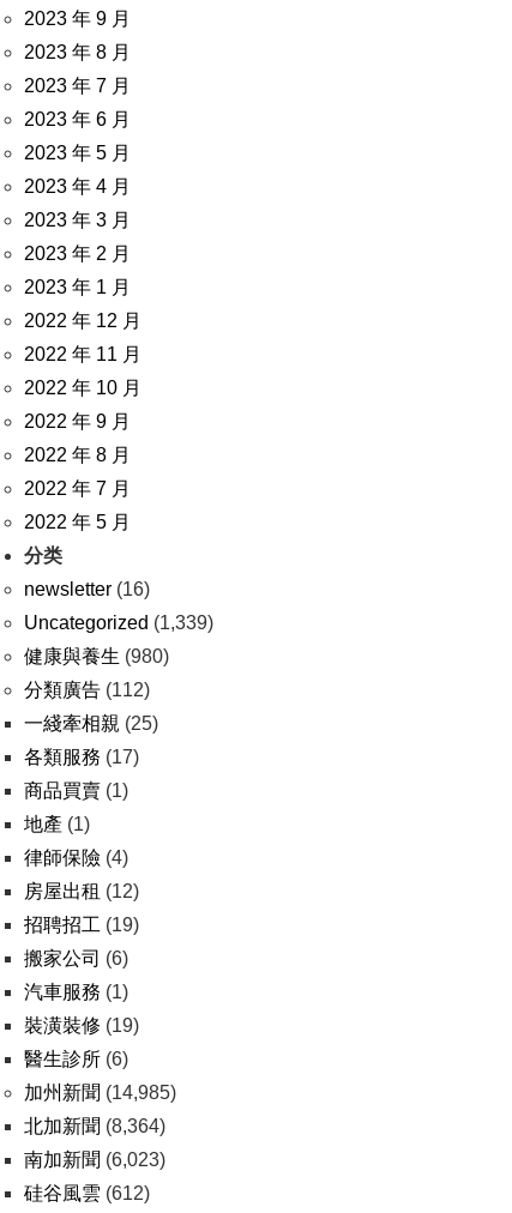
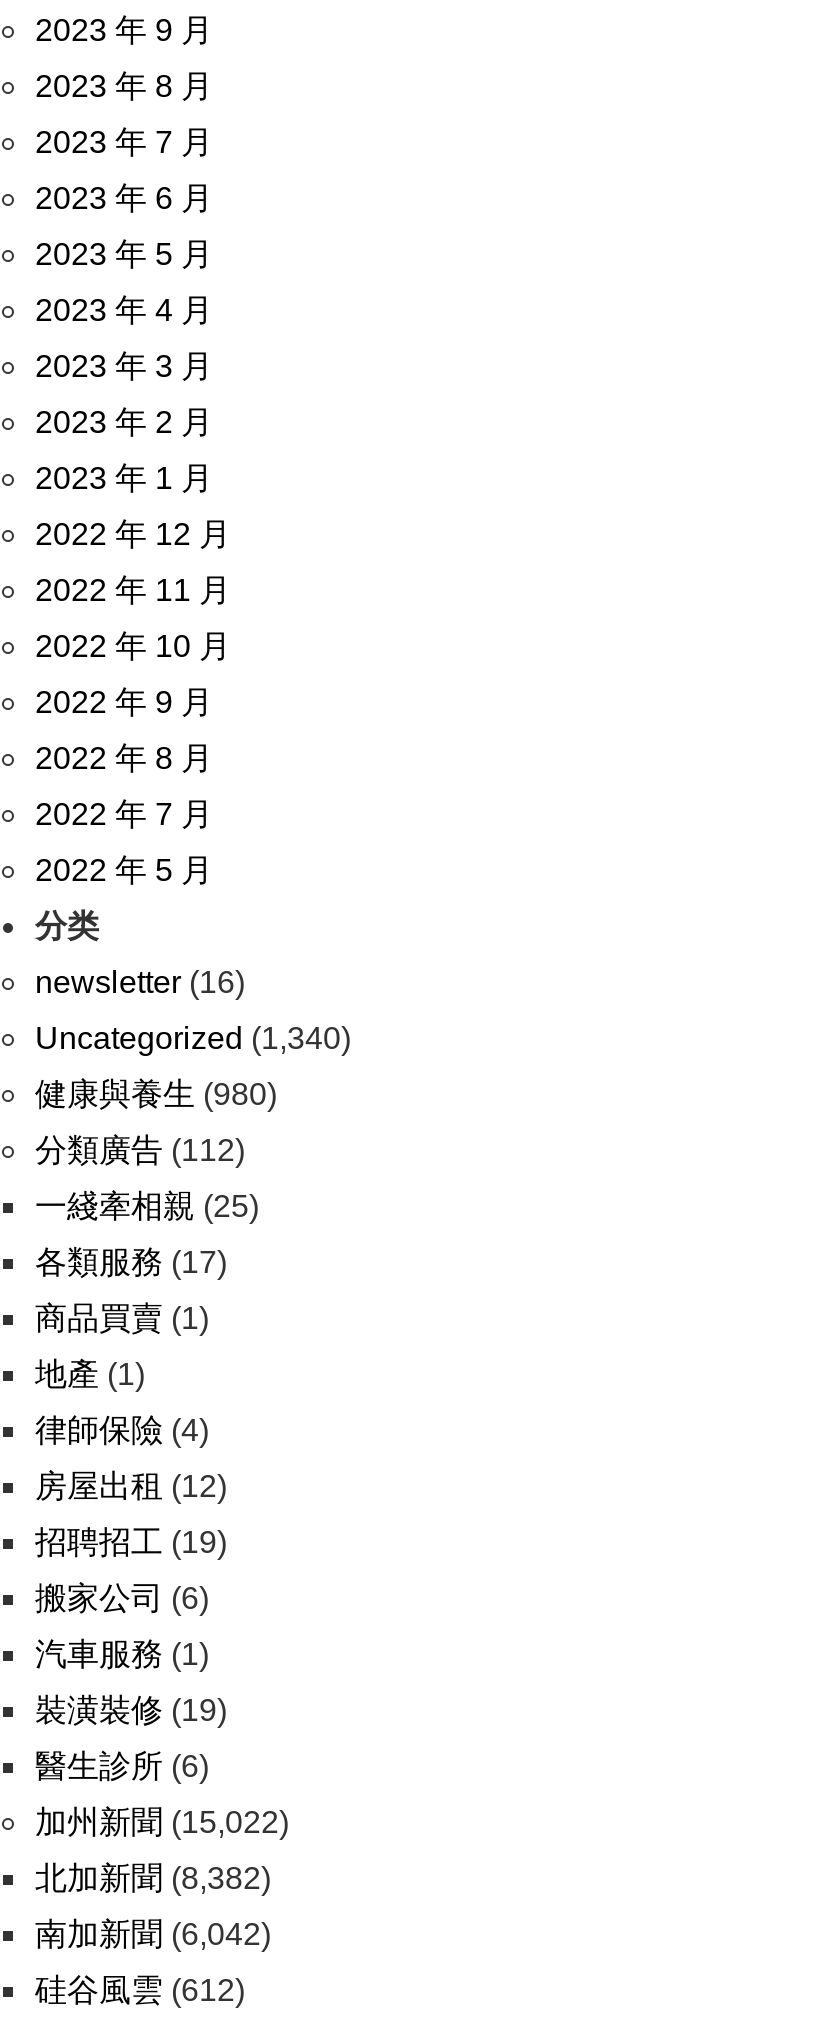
[24,612,213,633] Uncategorized (1,339) -> [35,1021,351,1055] Uncategorized (1,340)
[24,1082,176,1103] 加州新聞(14,985) -> [35,1805,289,1839] 加州新聞(15,022)
[24,1116,165,1136] 北加新聞(8,364) -> [35,1861,271,1895] 北加新聞(8,382)
[24,1149,165,1170] 南加新聞(6,023) -> [35,1917,271,1951] 南加新聞(6,042)

